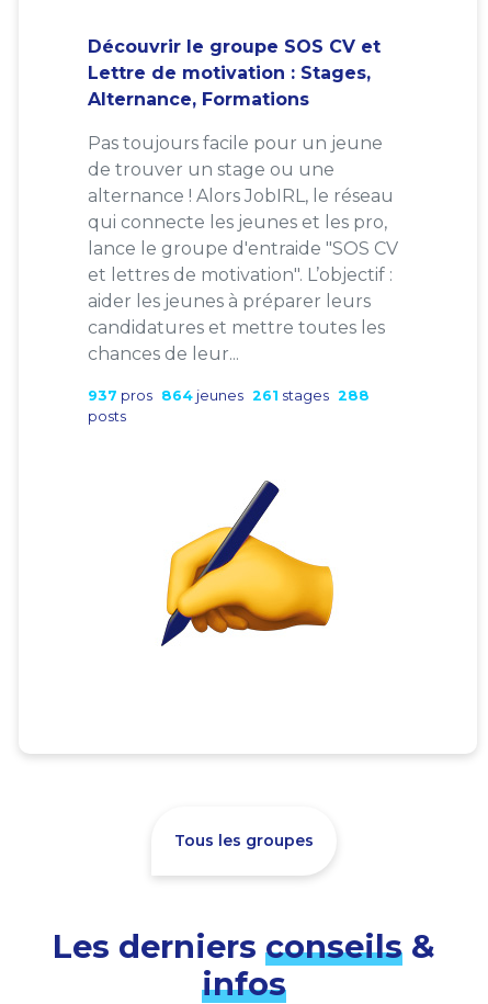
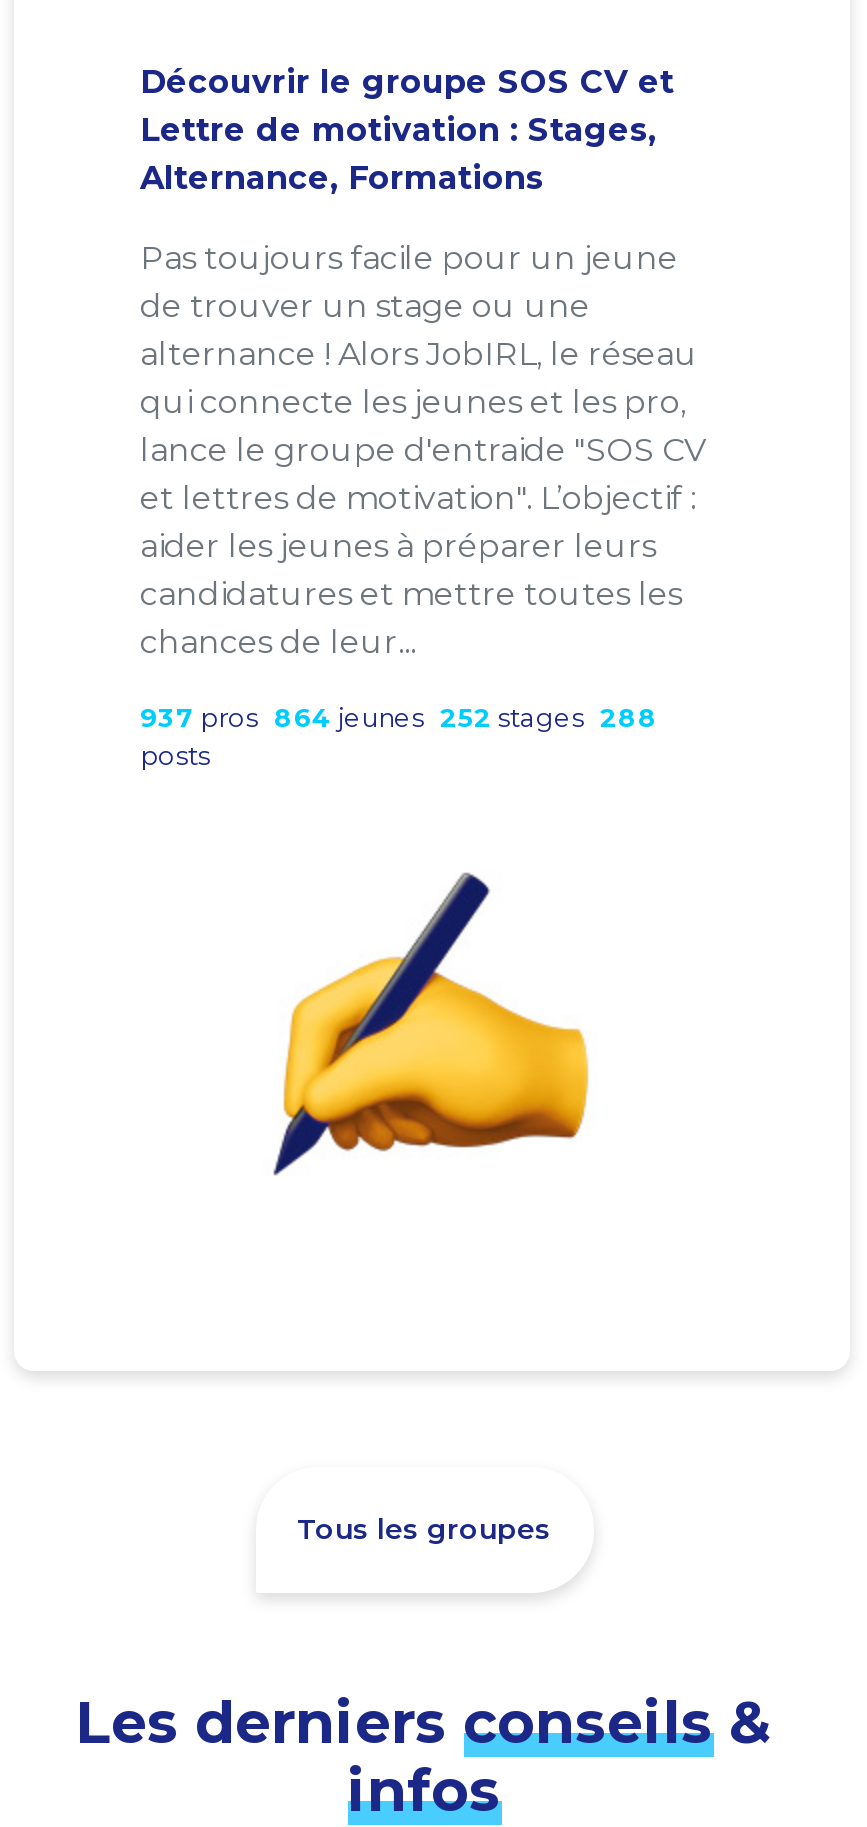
[88,387,370,404] 937 pros 864 jeunes 261 stages 288 -> [140,703,658,733] 937 pros 864 jeunes 252 stages 288

